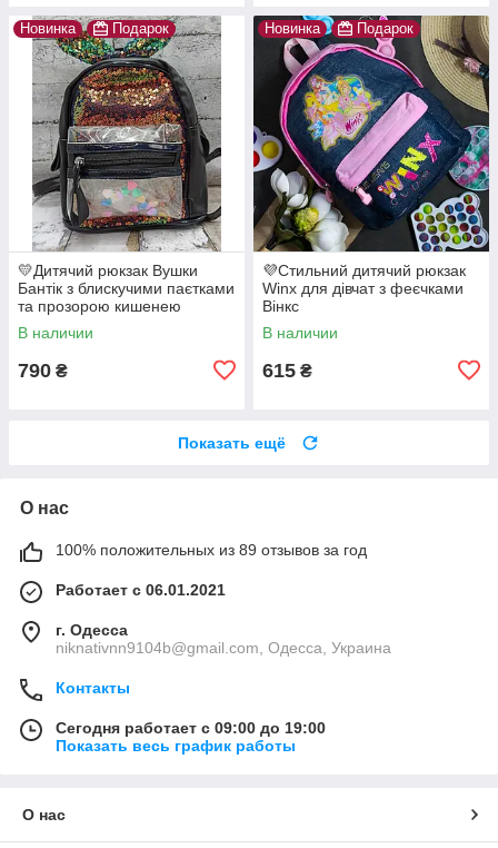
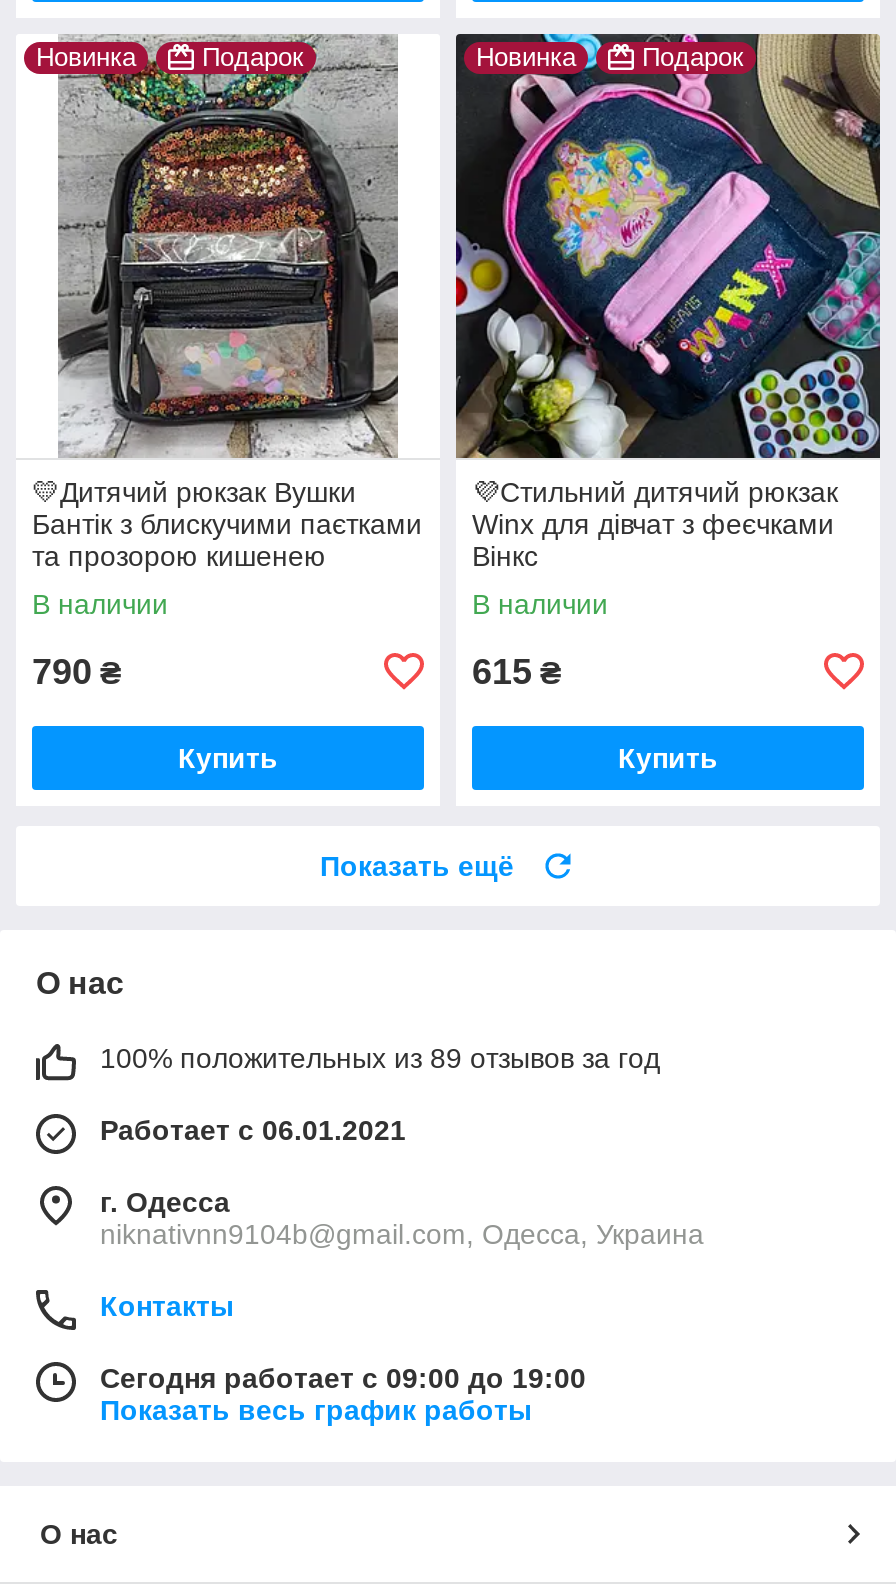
none -> [178,742,278,774] Купить
none -> [618,742,718,774] Купить

